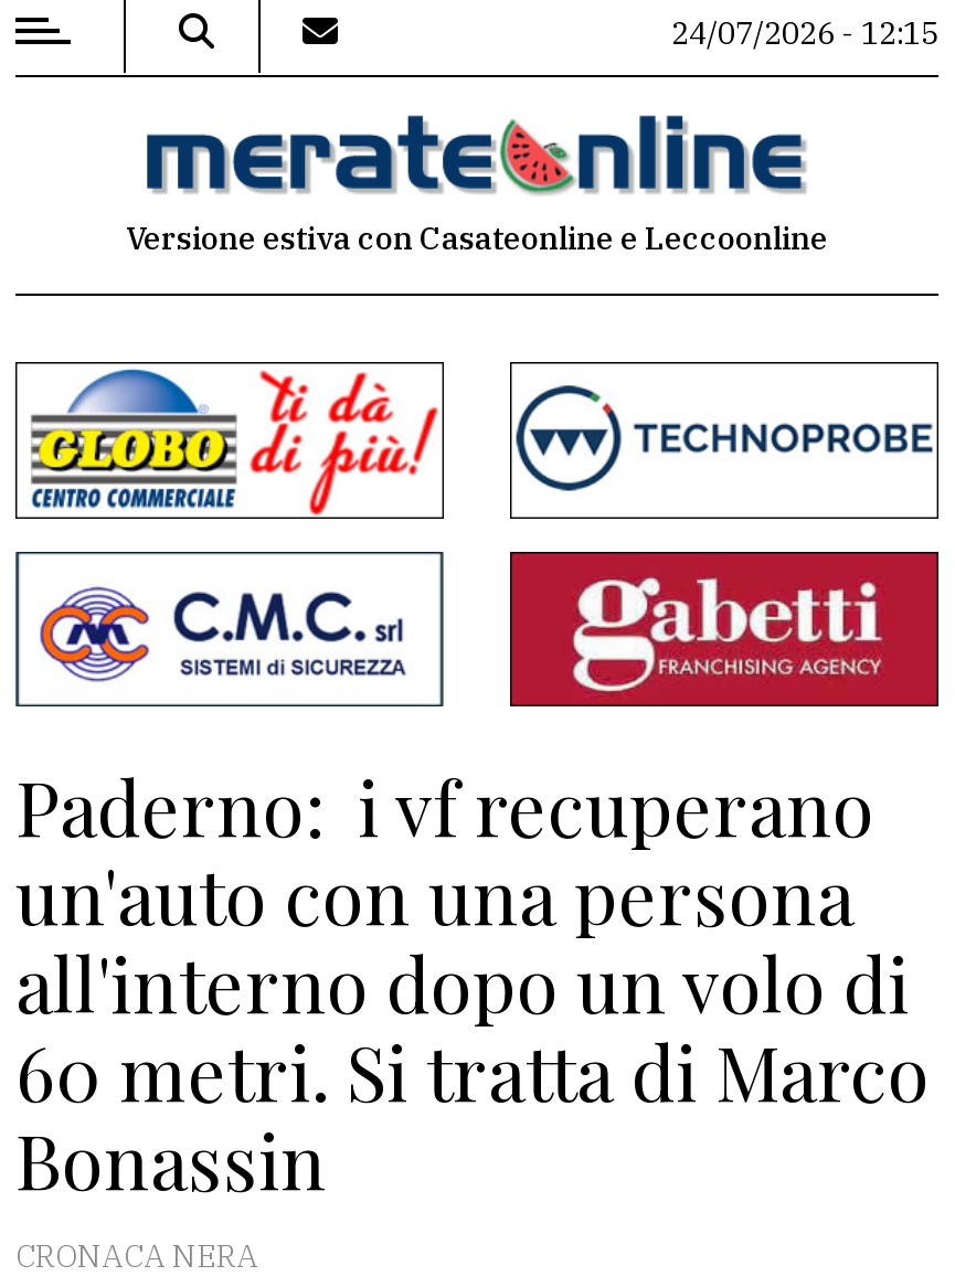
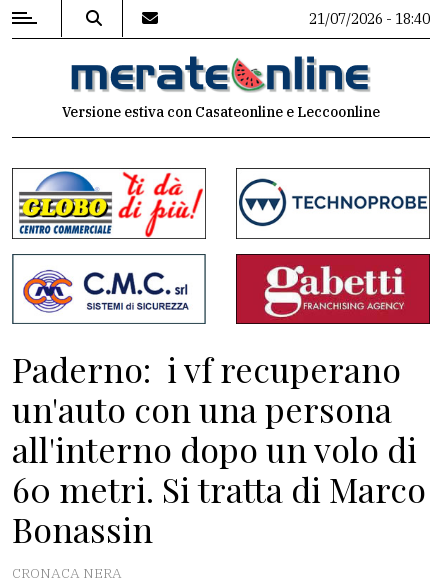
[671,13,938,53] 24/07/2026 - 12:15 -> [309,10,430,28] 21/07/2026 - 18:40

